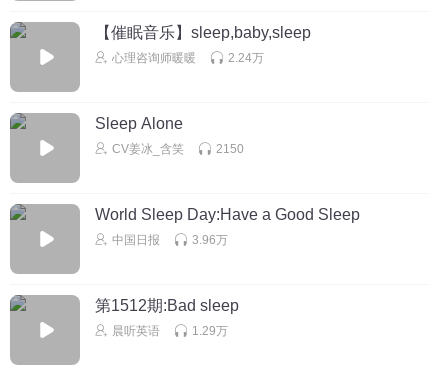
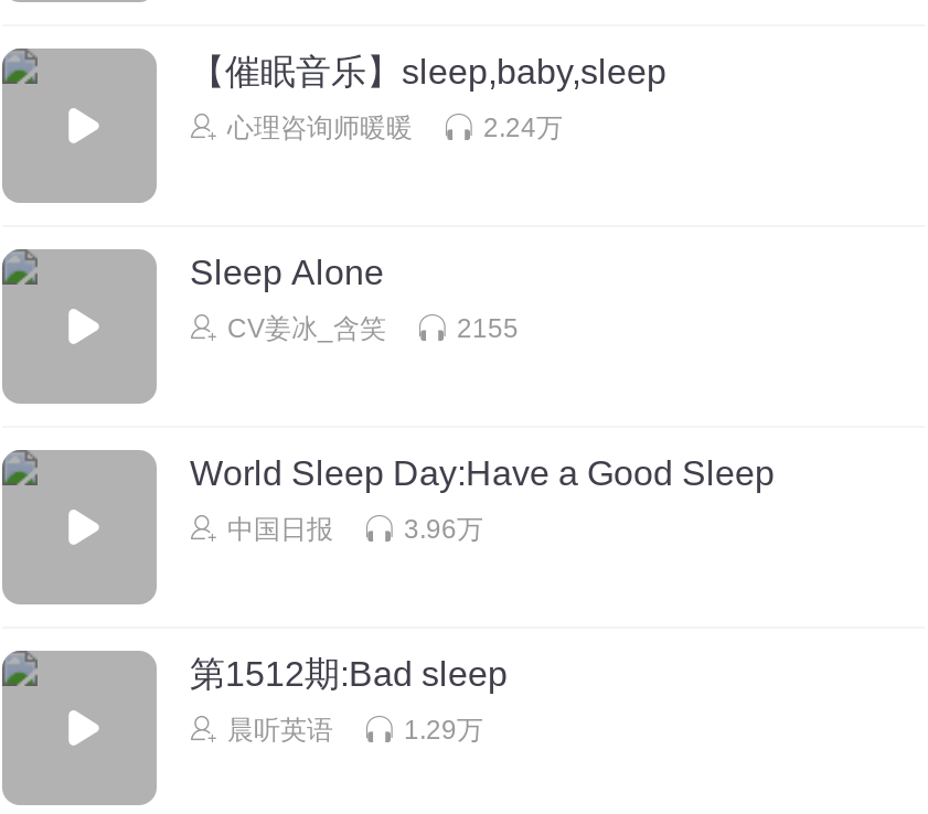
[216,141,244,155] 2150 -> [457,312,519,343] 2155

